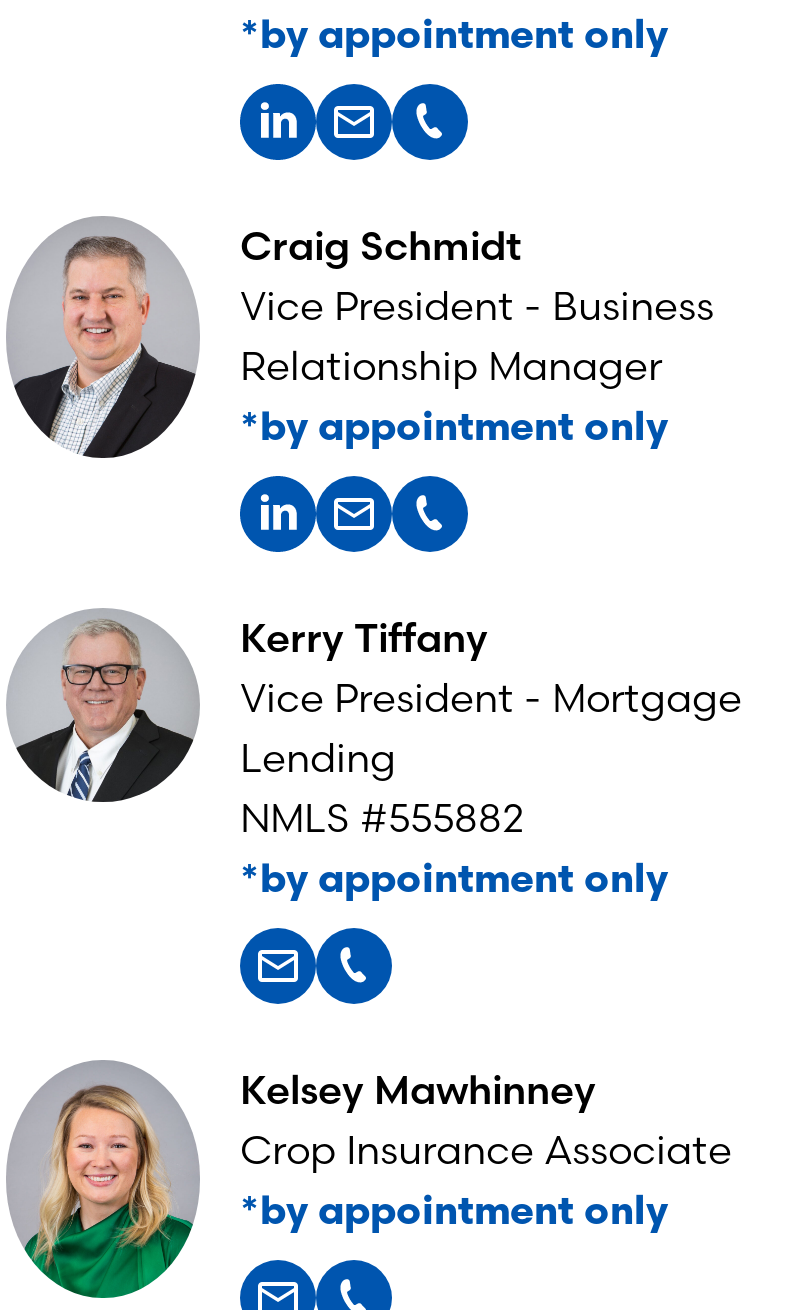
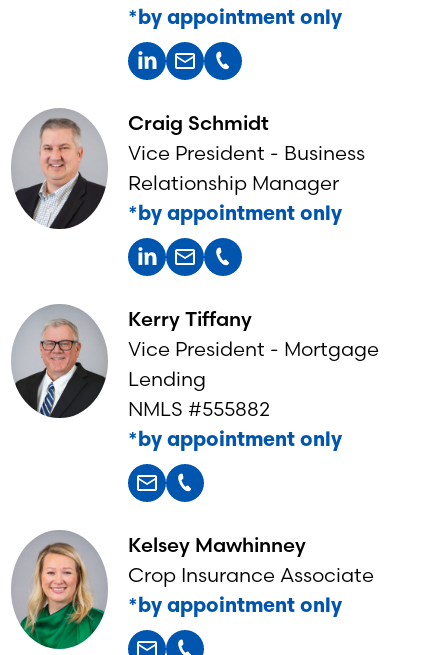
[10,620,198,836] [image] -> [12,311,108,419] [image]

